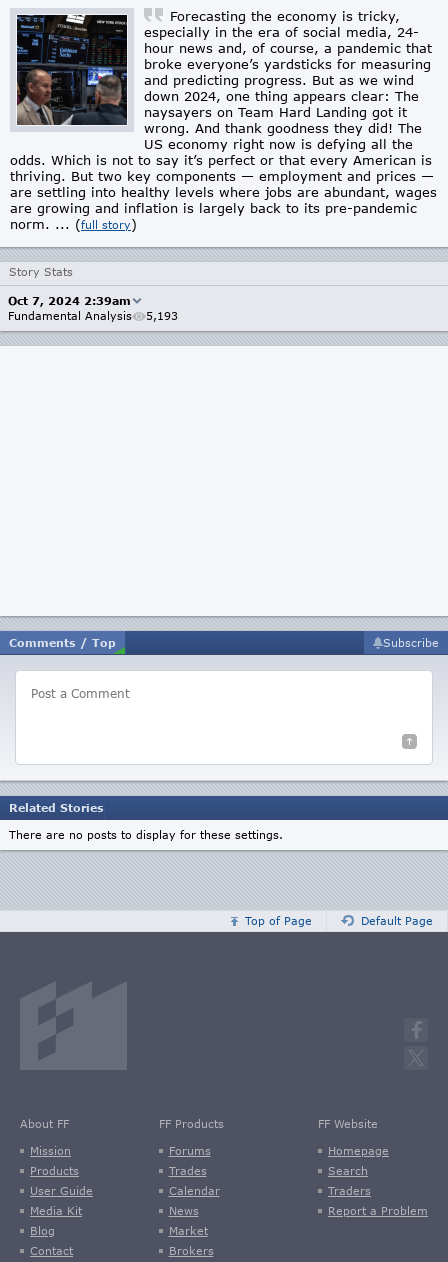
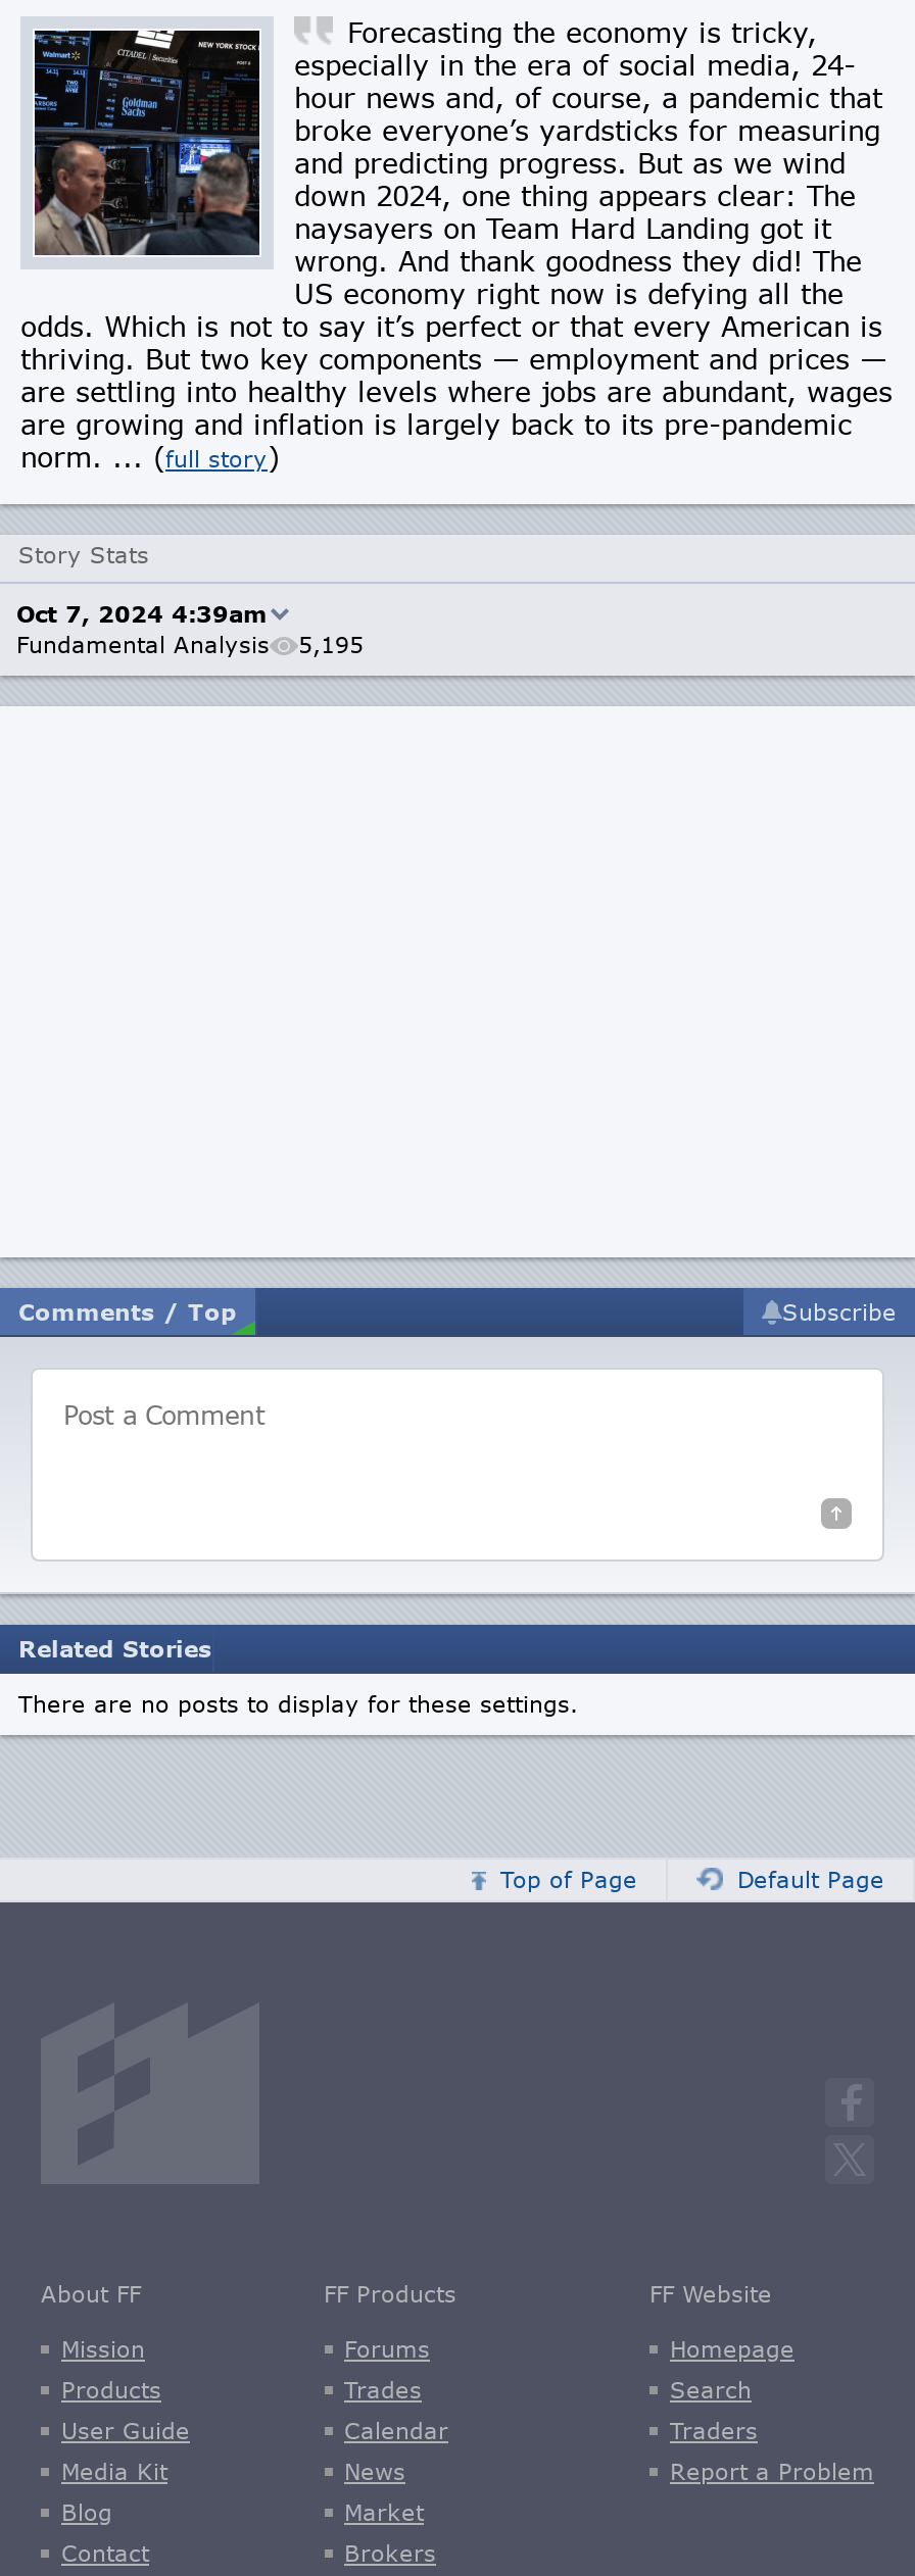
[8,294,131,307] Oct 7, 2024 2:39am -> [16,600,268,627] Oct 7, 2024 4:39am
[8,309,178,322] Fundamental Analysis 5,193 -> [16,631,364,657] Fundamental Analysis 5,195

